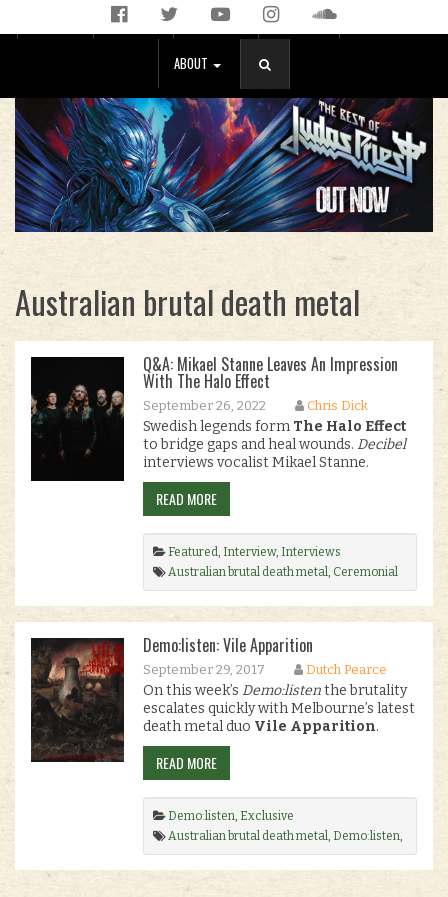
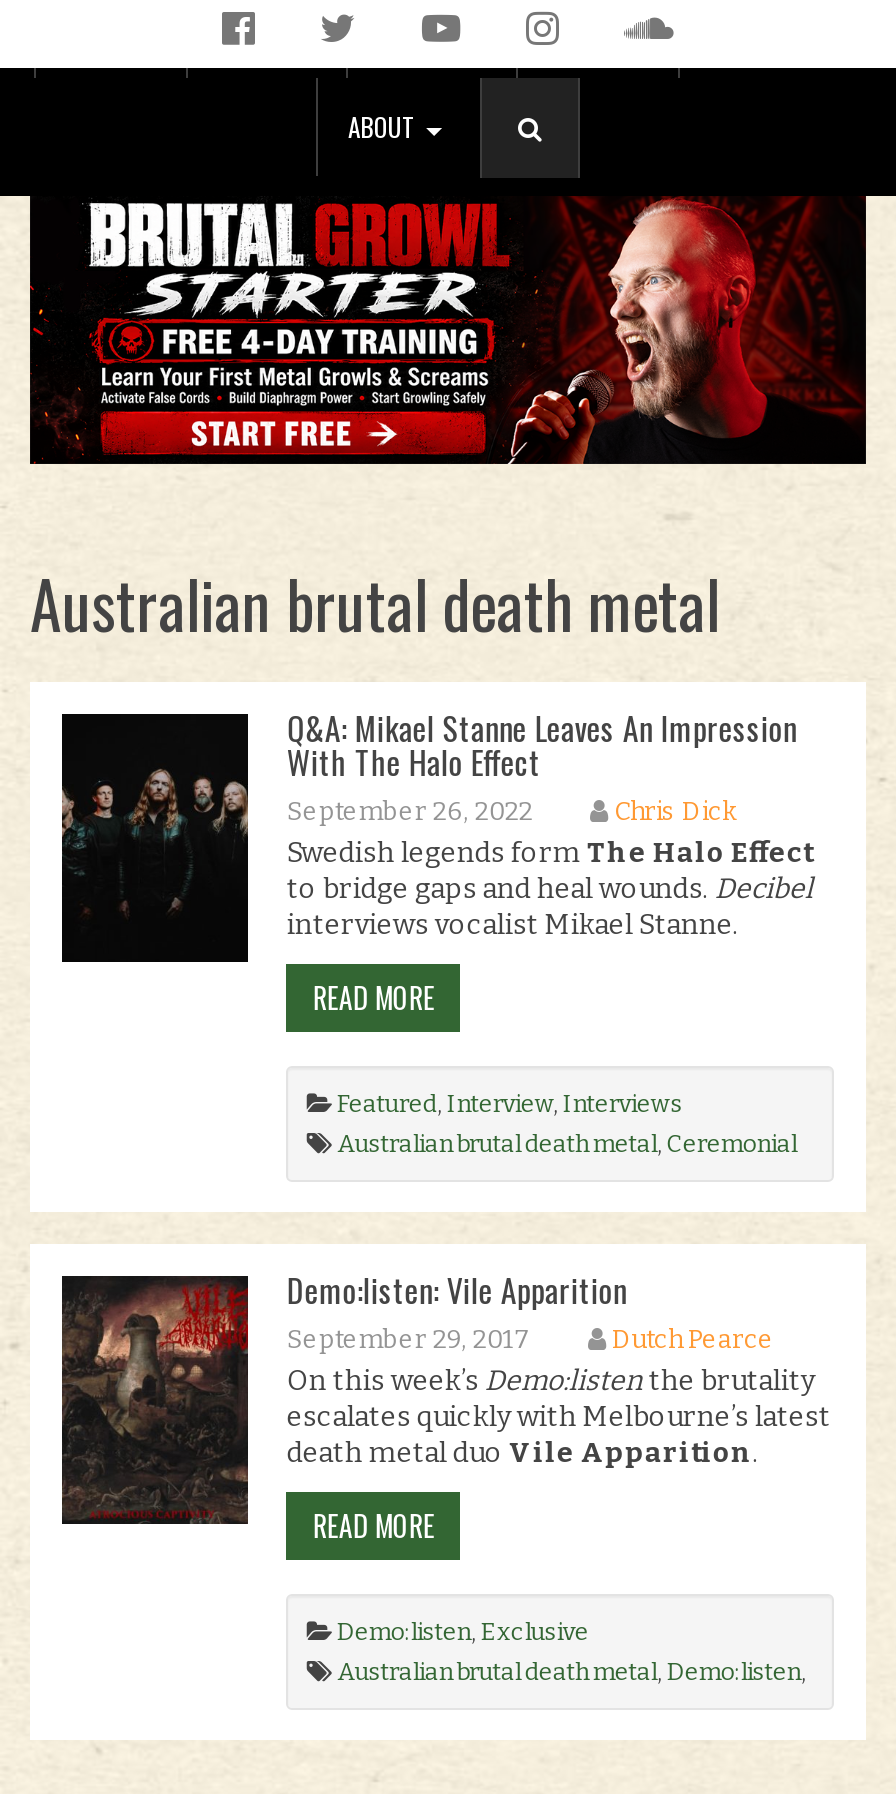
[14,97,428,233] [image] -> [30,196,860,466] [image]

